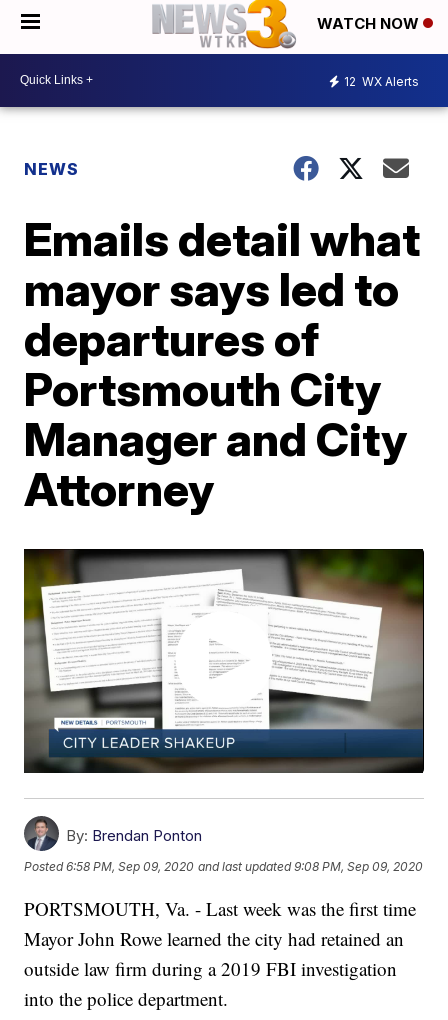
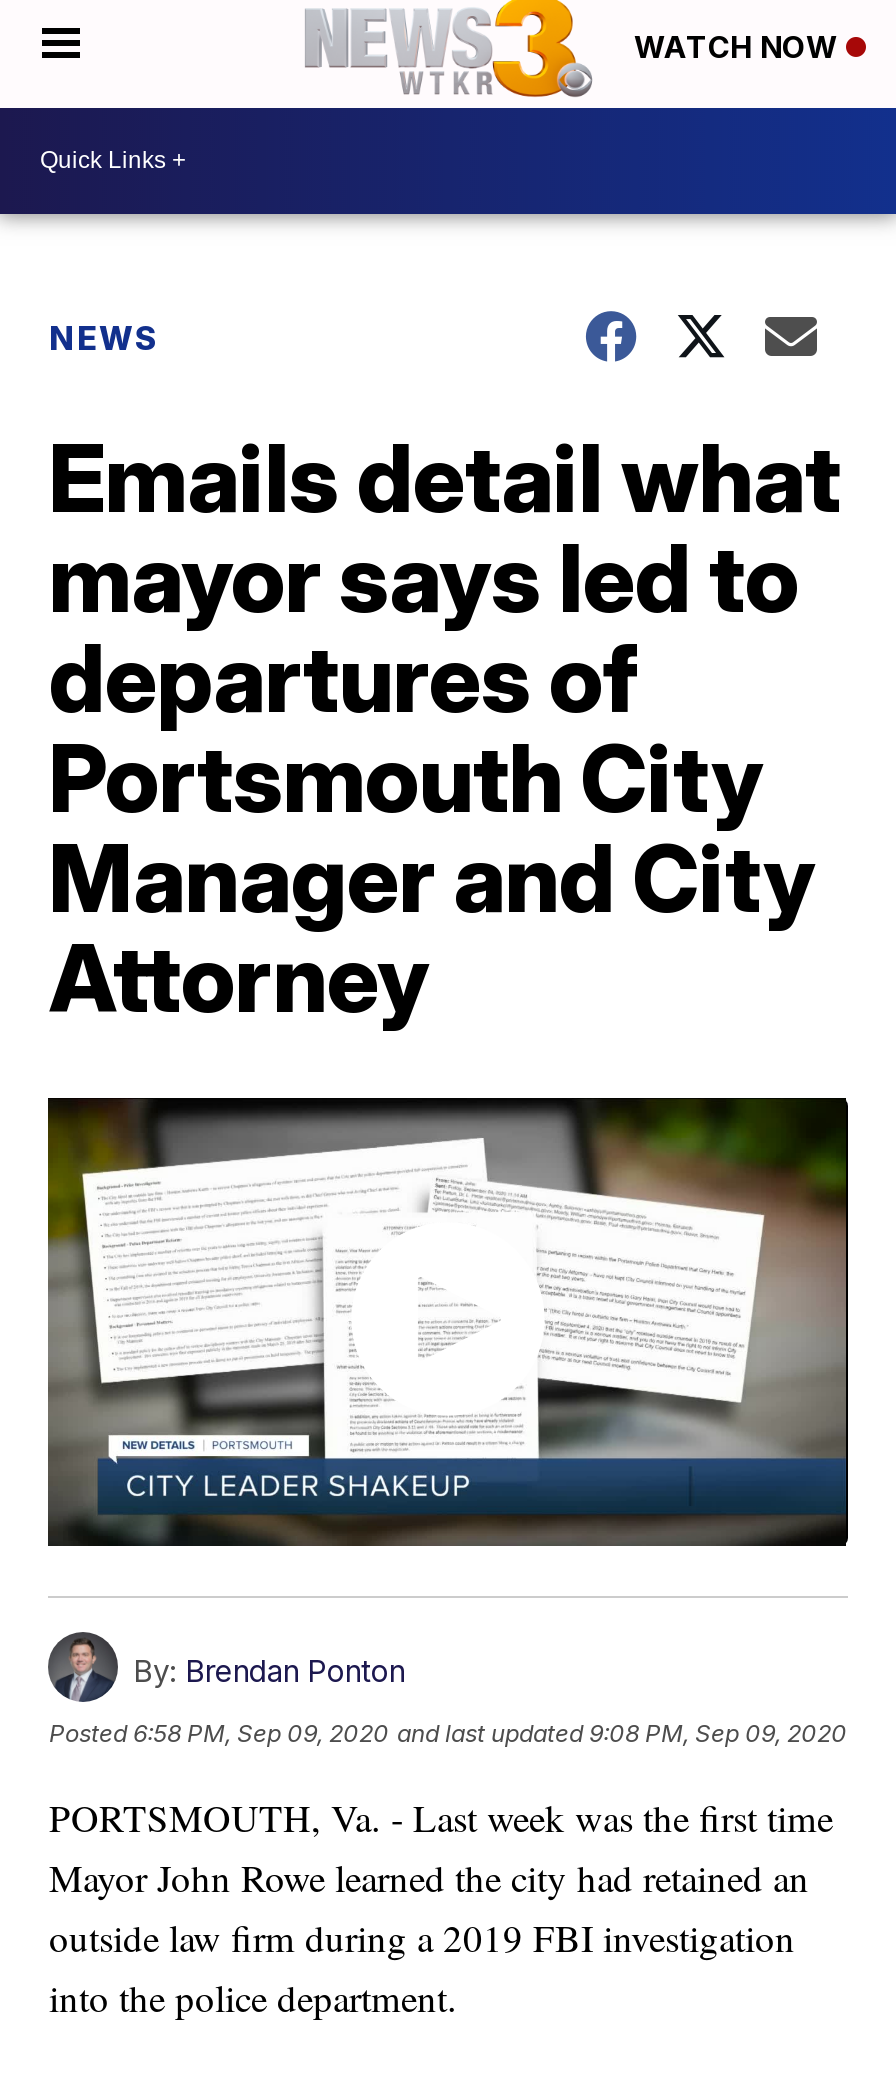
[344,74,419,89] 12 WX Alerts -> none

